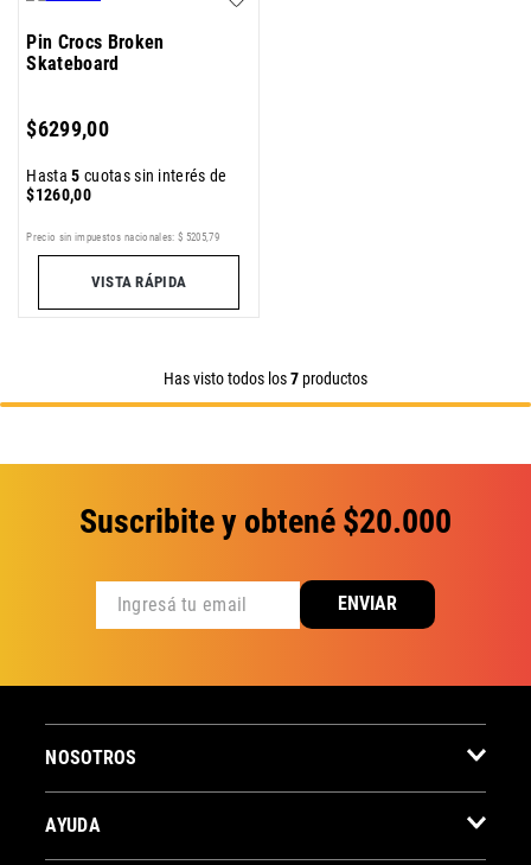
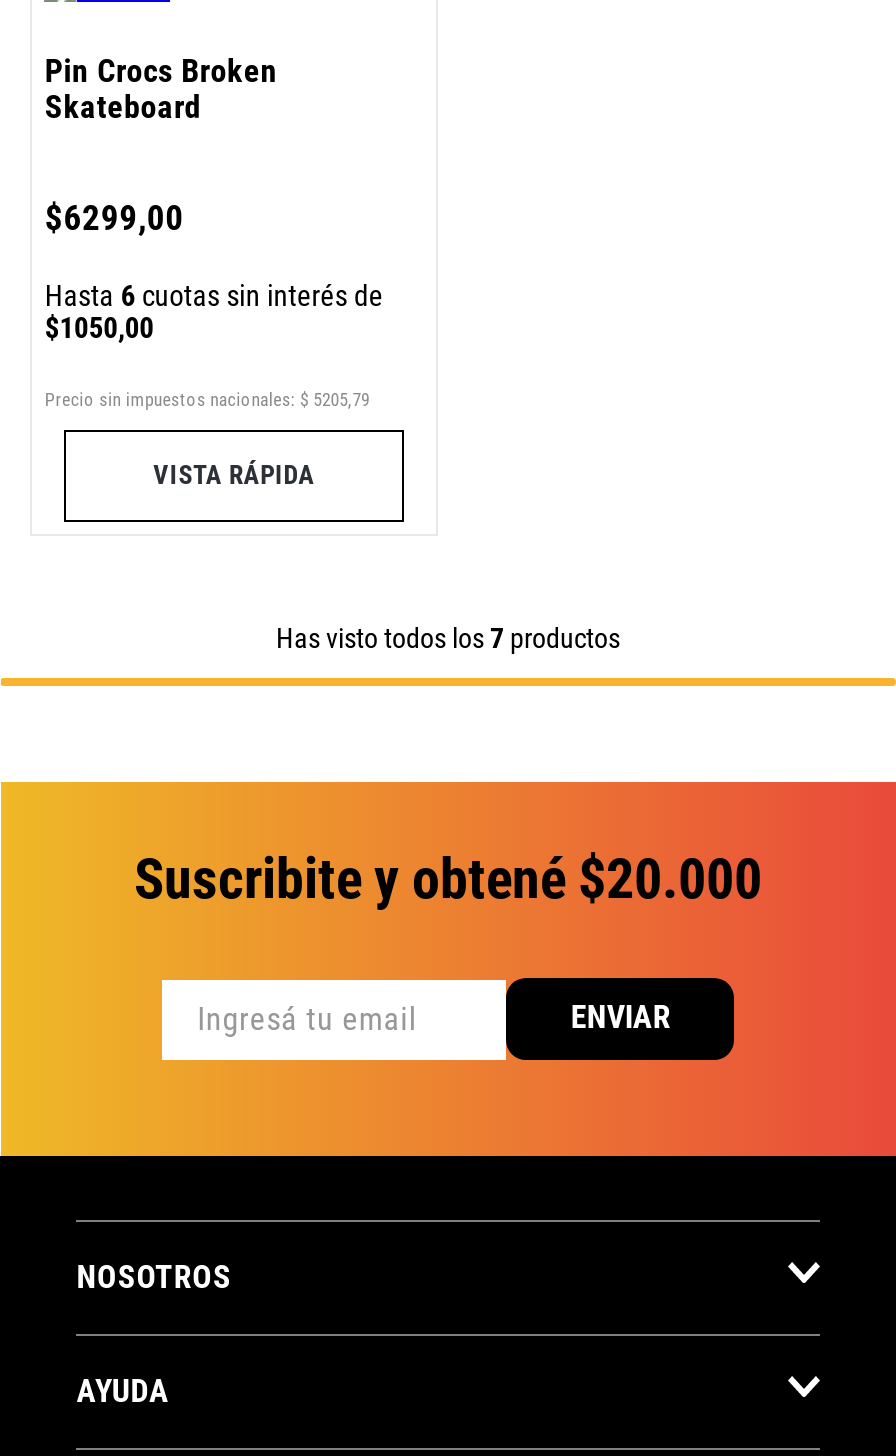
[27,167,227,187] Hasta 5 cuotas sin interés de -> [45,281,383,315] Hasta 6 cuotas sin interés de
[27,186,91,206] $1260,00 -> [45,313,154,347] $1050,00

